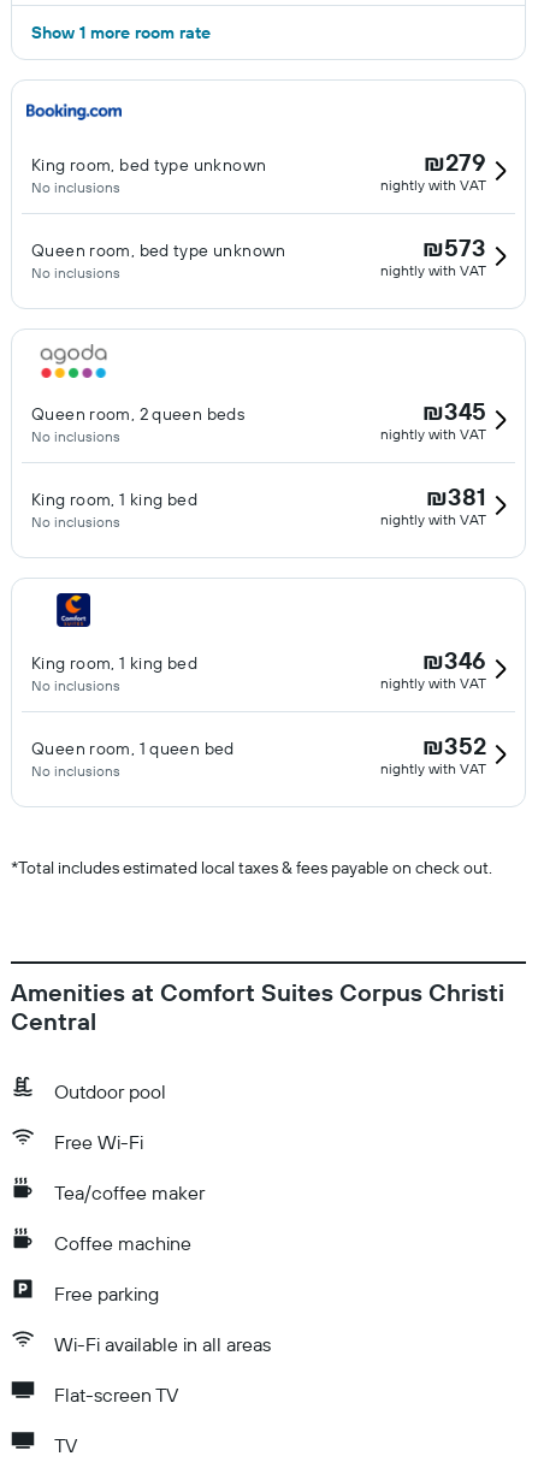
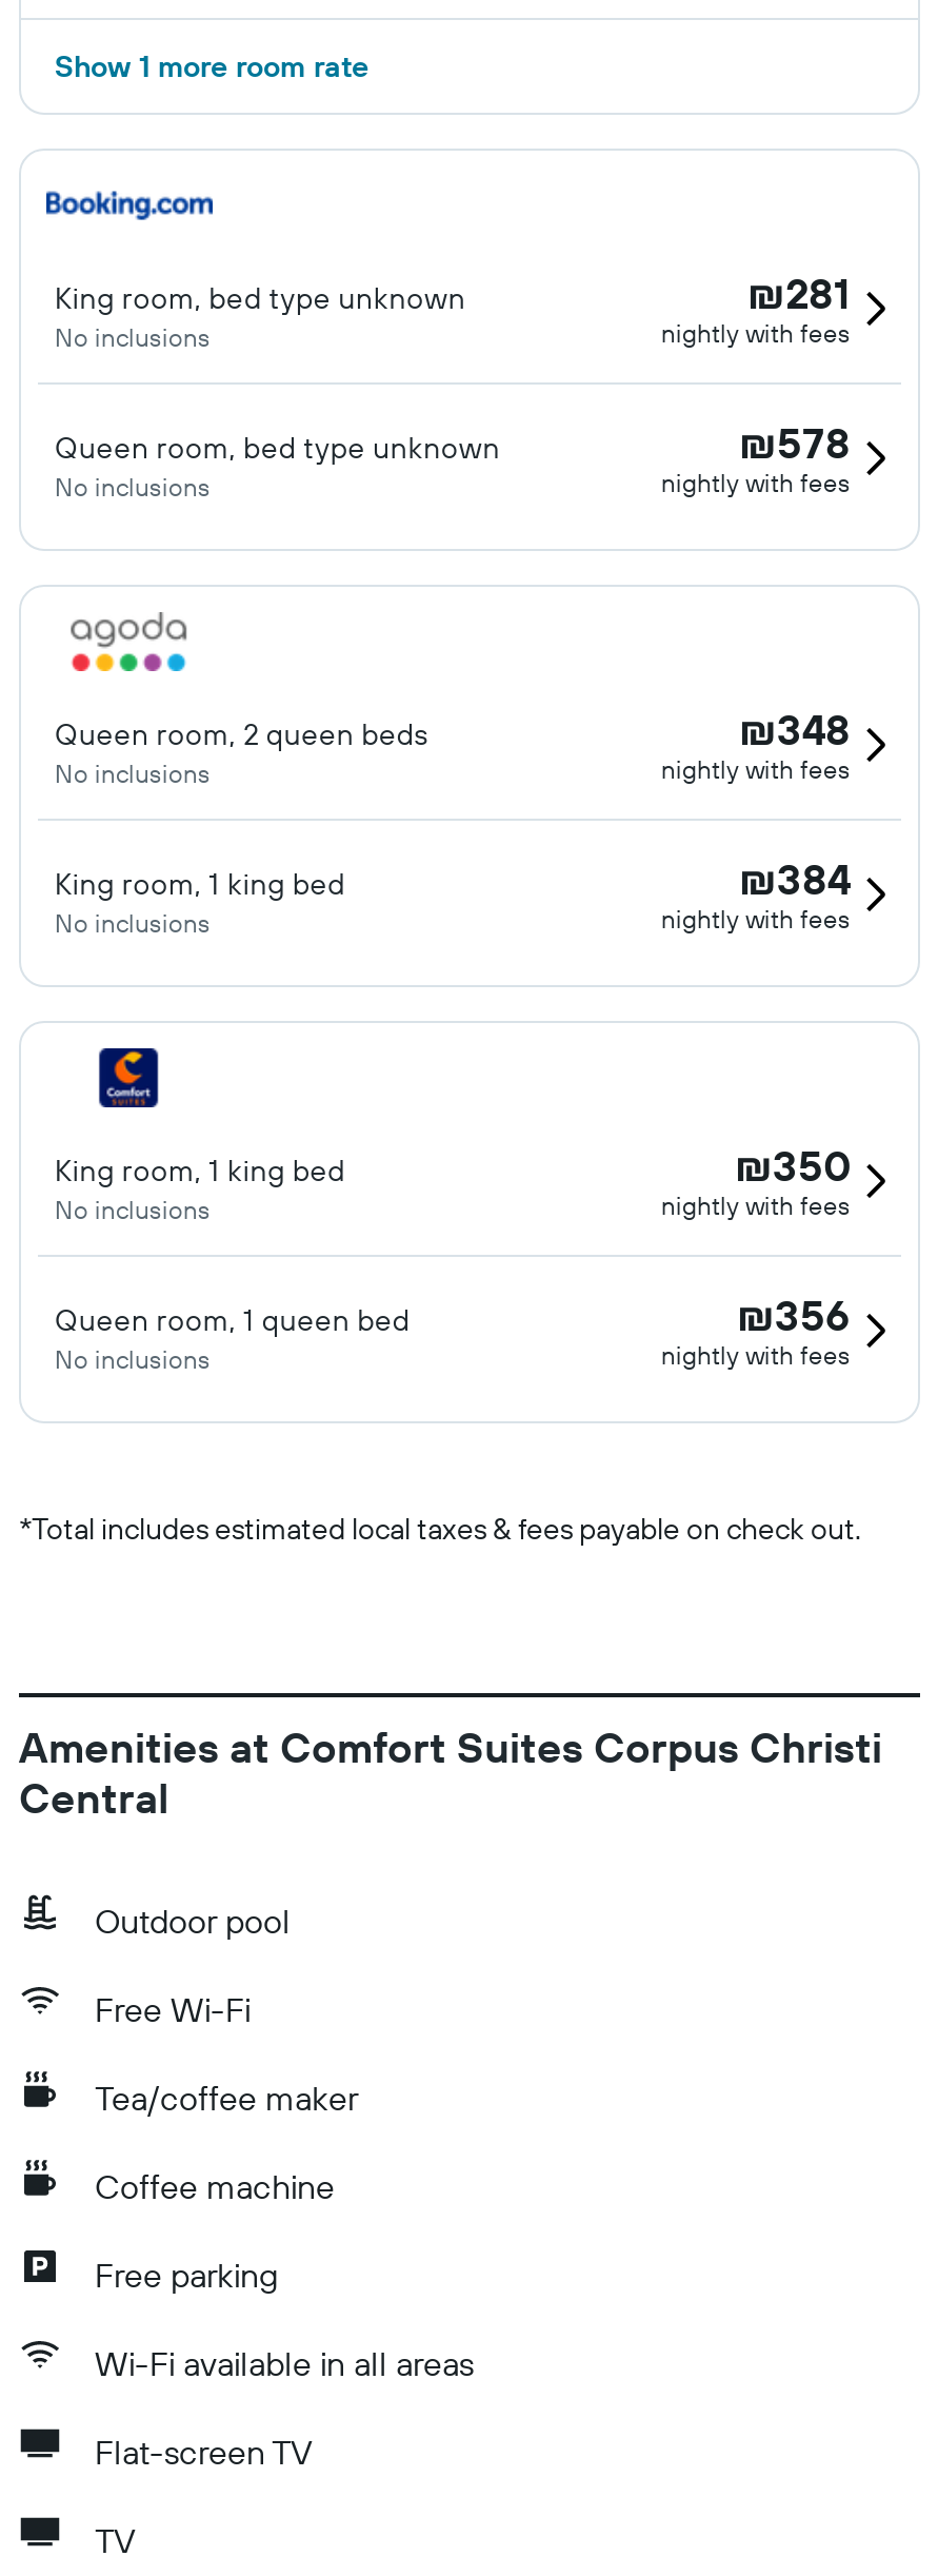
[424,147,486,177] ₪279 -> [747,267,851,319] ₪281
[380,176,486,194] nightly with VAT -> [661,317,851,349] nightly with fees
[422,232,486,262] ₪573 -> [739,416,851,469] ₪578
[380,261,486,279] nightly with VAT -> [661,467,851,498] nightly with fees
[422,396,486,426] ₪345 -> [739,703,851,755] ₪348
[380,425,486,443] nightly with VAT -> [661,753,851,785] nightly with fees
[426,481,486,511] ₪381 -> [739,852,851,905] ₪384
[380,510,486,528] nightly with VAT -> [661,903,851,935] nightly with fees
[422,645,486,675] ₪346 -> [735,1139,851,1192] ₪350
[380,674,486,692] nightly with VAT -> [661,1189,851,1221] nightly with fees
[422,730,486,760] ₪352 -> [737,1289,851,1341] ₪356
[380,759,486,777] nightly with VAT -> [661,1339,851,1371] nightly with fees

